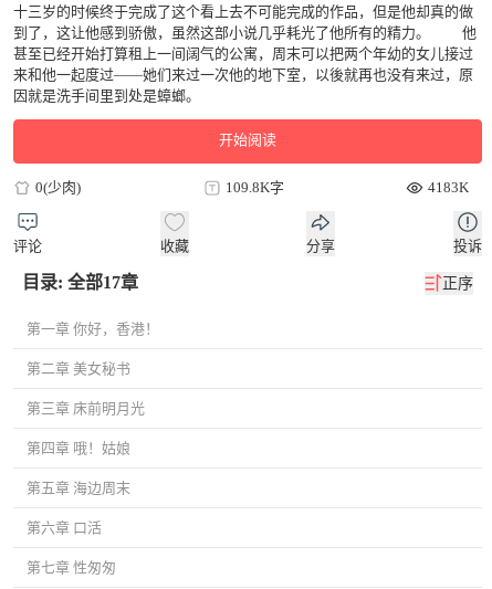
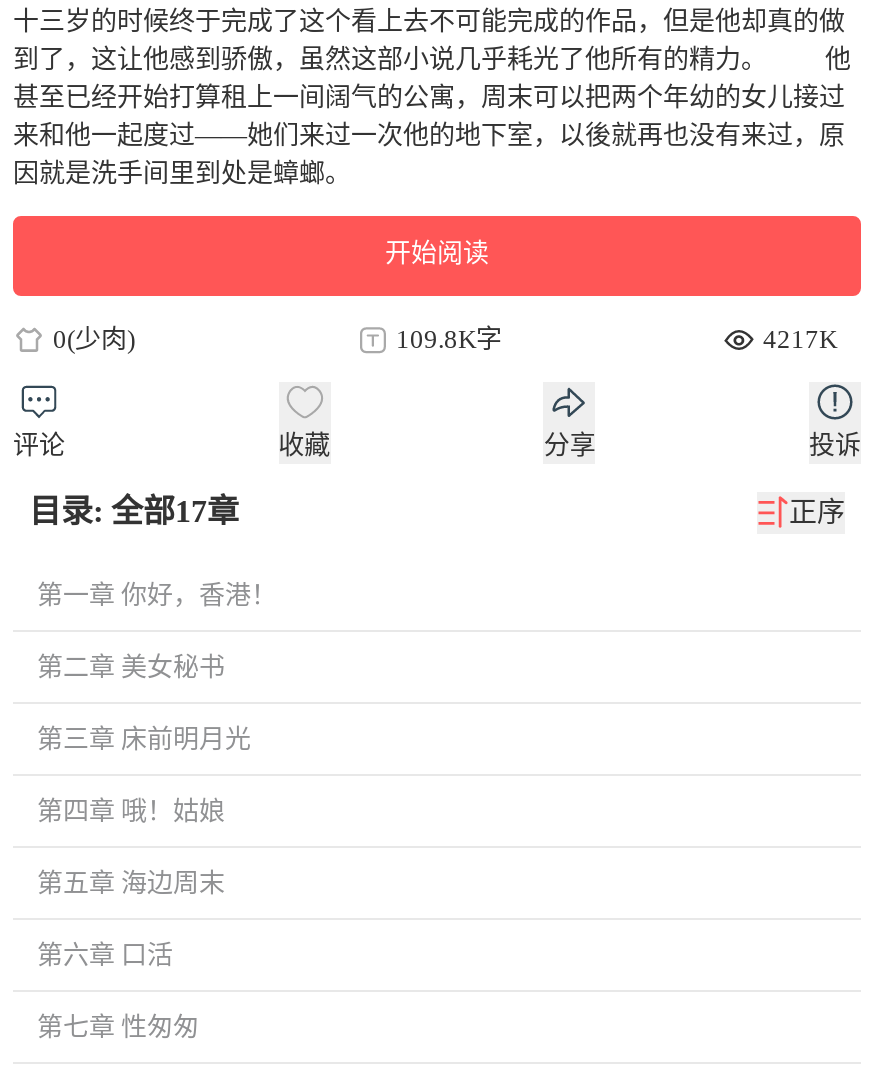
[428,179,469,196] 4183K -> [763,324,837,354] 4217K

